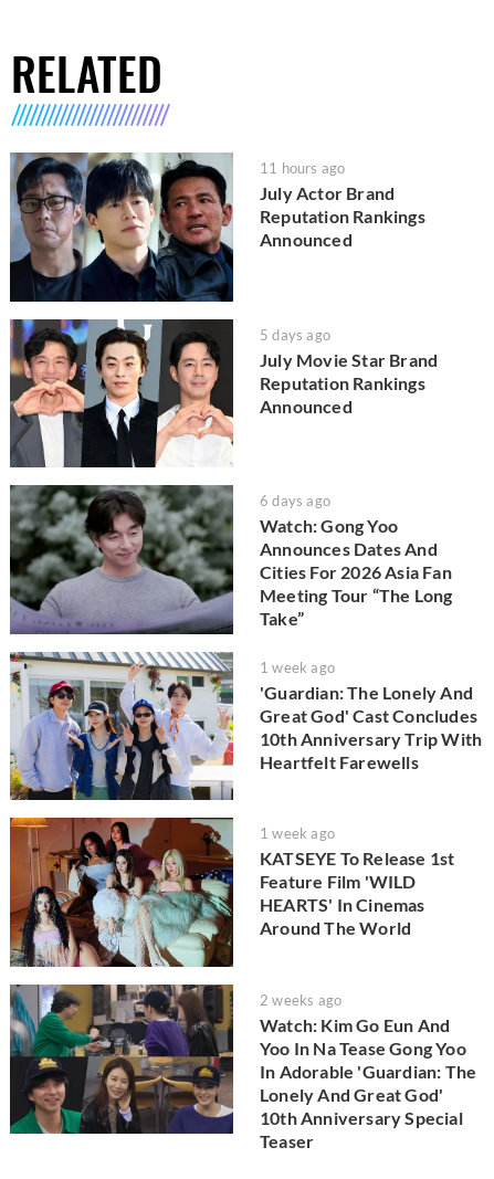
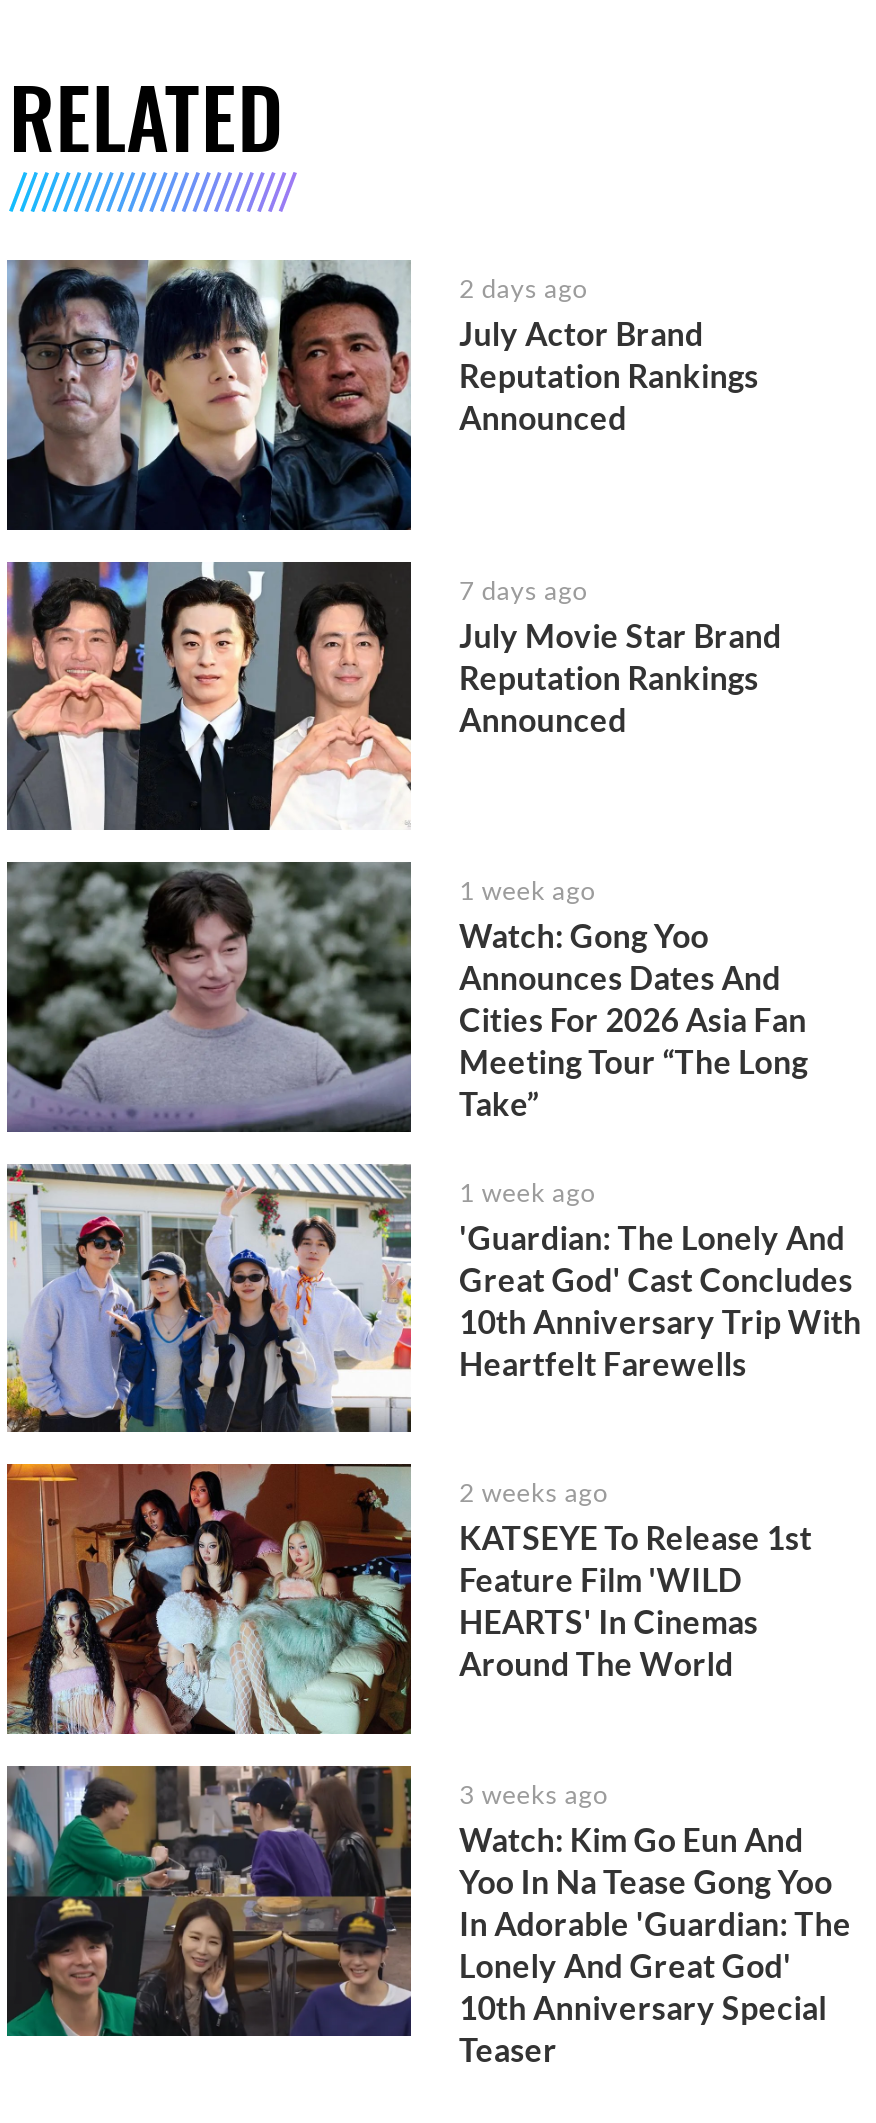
[260,160,345,177] 11 hours ago -> [459,273,587,305] 2 days ago
[260,326,330,344] 5 days ago -> [459,574,587,606] 7 days ago
[260,492,330,510] 6 days ago -> [459,875,595,907] 1 week ago
[260,825,335,843] 1 week ago -> [459,1477,607,1509] 2 weeks ago
[260,991,342,1009] 2 weeks ago -> [459,1778,607,1810] 3 weeks ago

